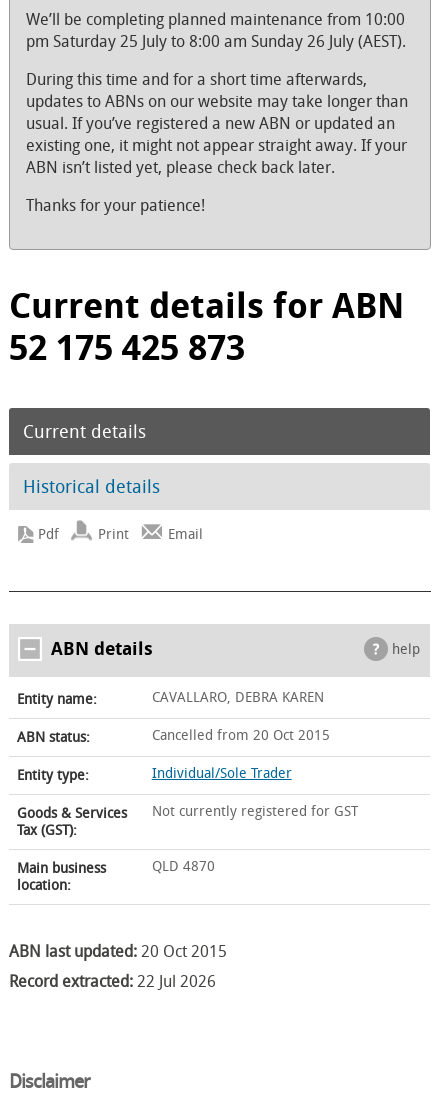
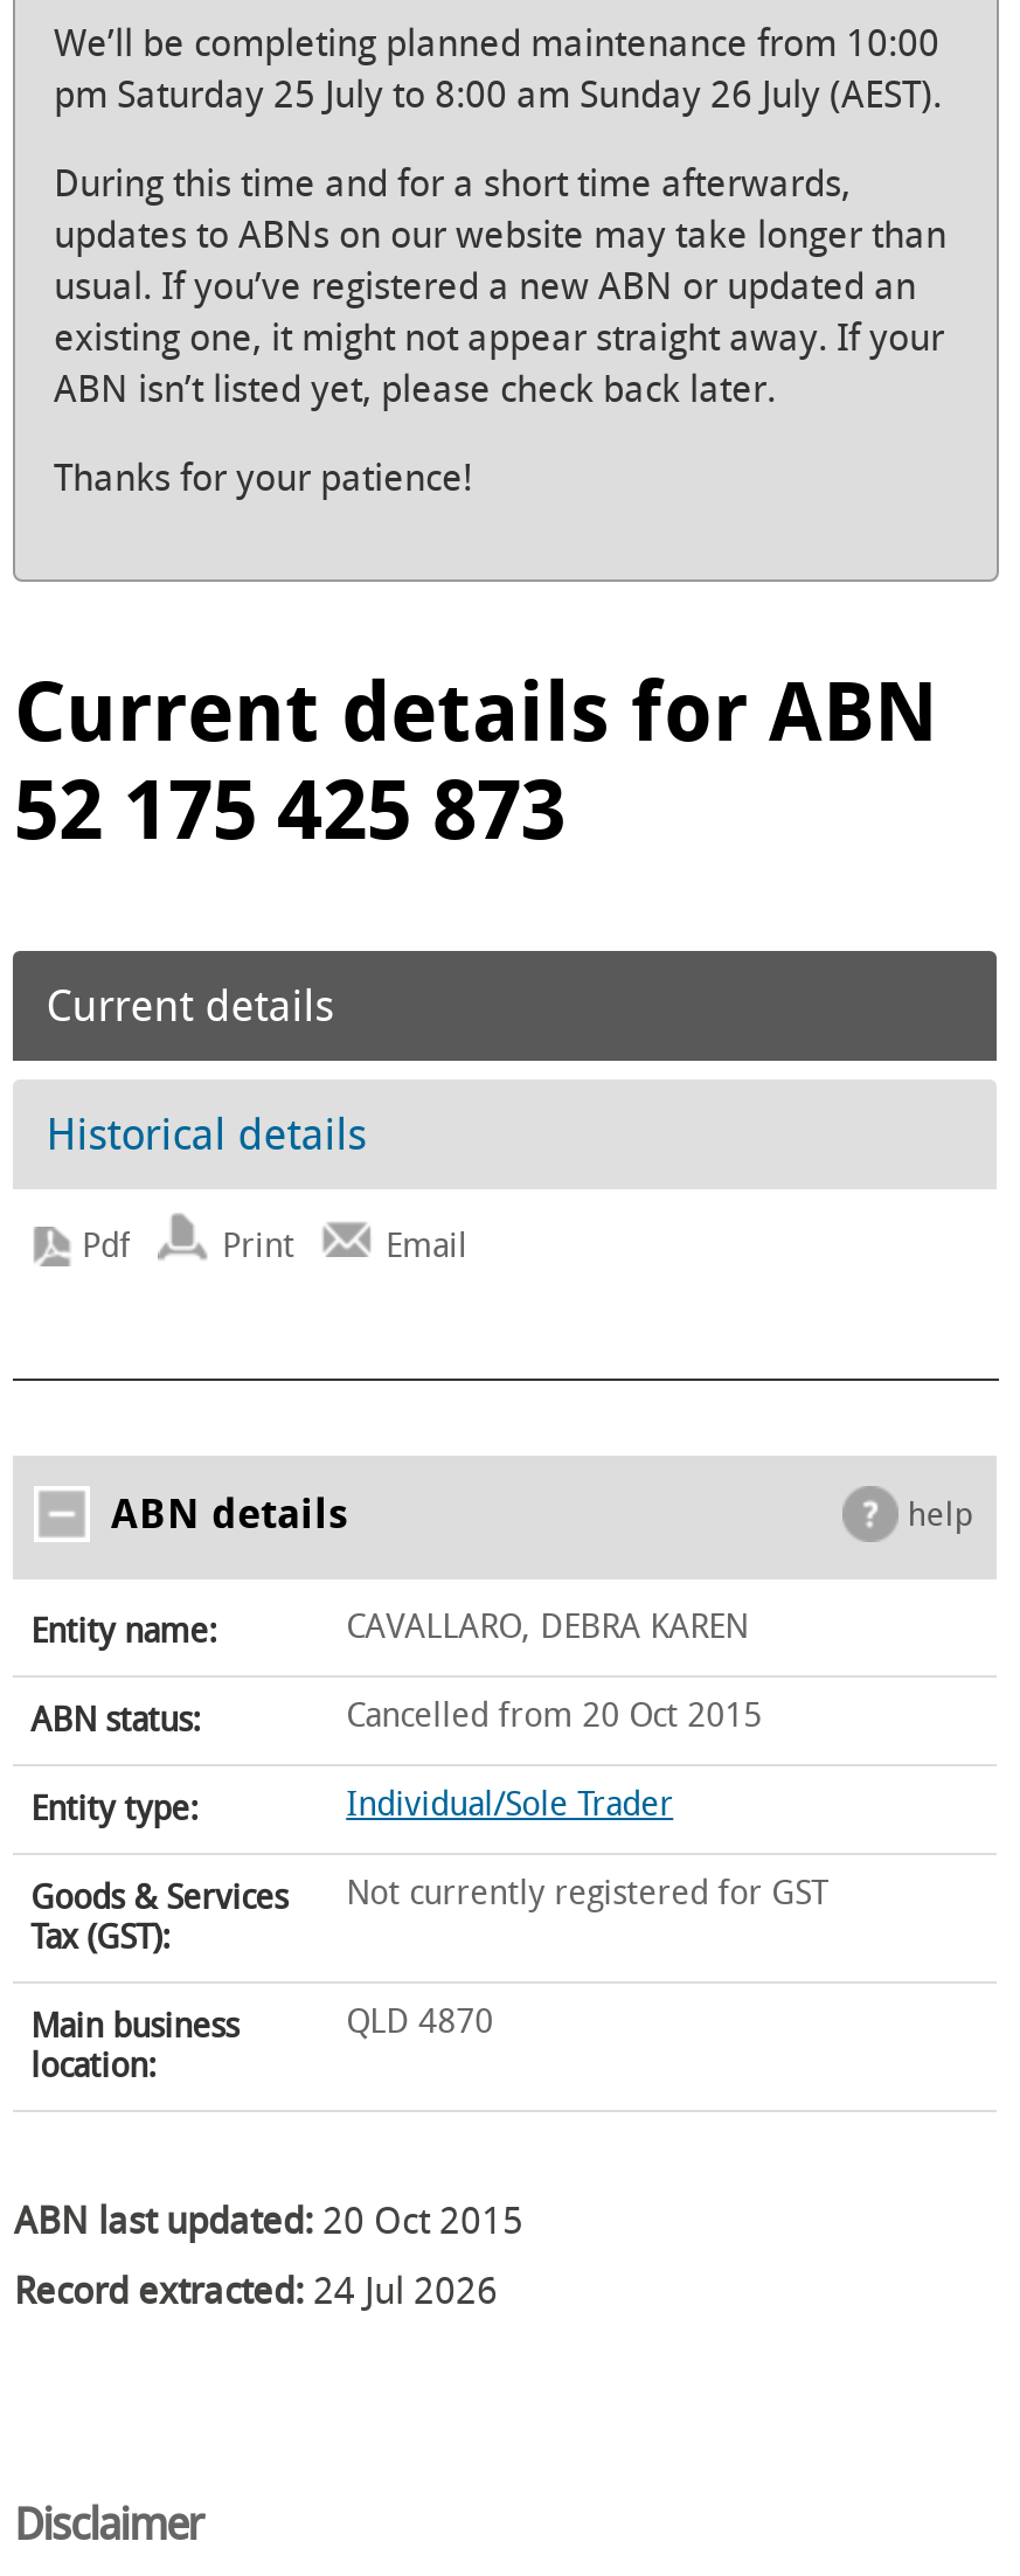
[9,972,216,991] Record extracted: 22 Jul 2026 -> [14,2269,497,2313] Record extracted: 24 Jul 2026

